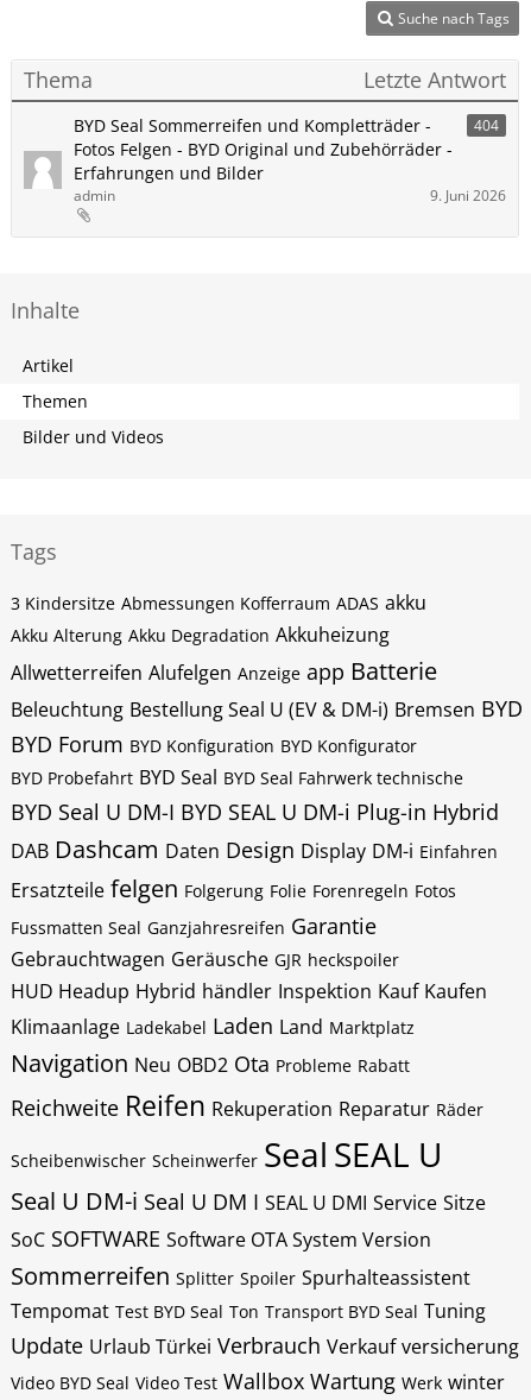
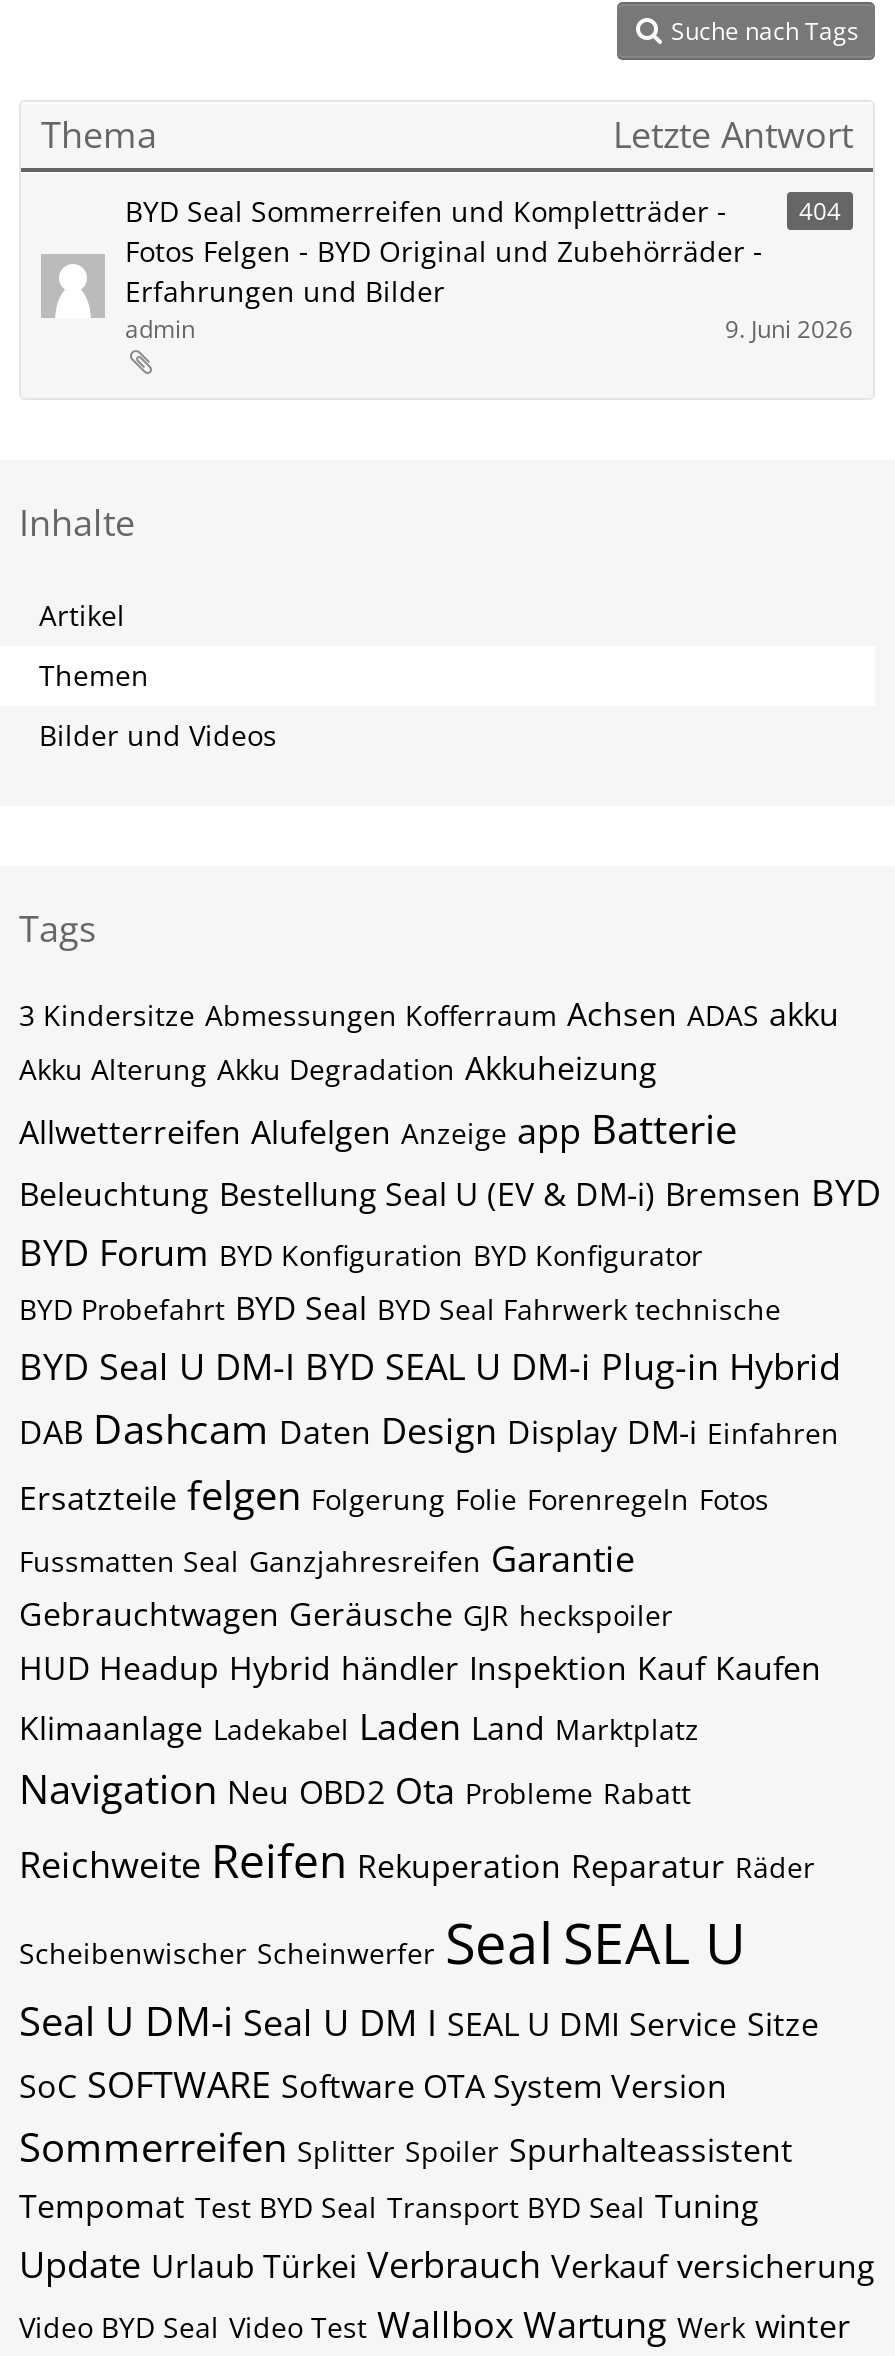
[11,589,426,616] 3 Kindersitze Abmessungen Kofferraum ADAS akku -> [19,992,839,1036] 3 Kindersitze Abmessungen Kofferraum Achsen ADAS akku
[11,1298,486,1324] Tempomat Test BYD Seal Ton Transport BYD Seal Tuning -> [19,2184,759,2228] Tempomat Test BYD Seal Transport BYD Seal Tuning

